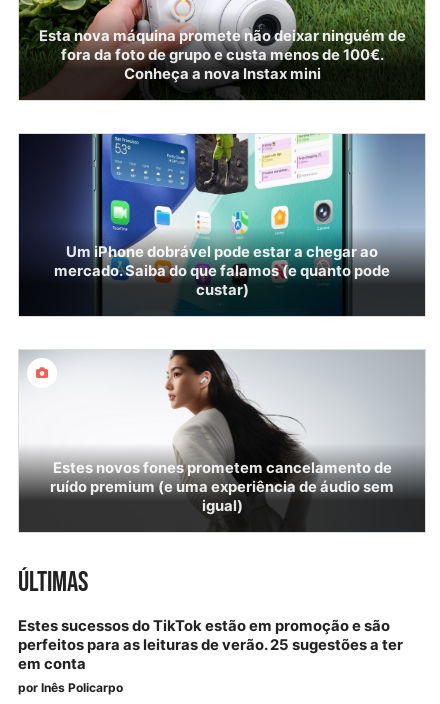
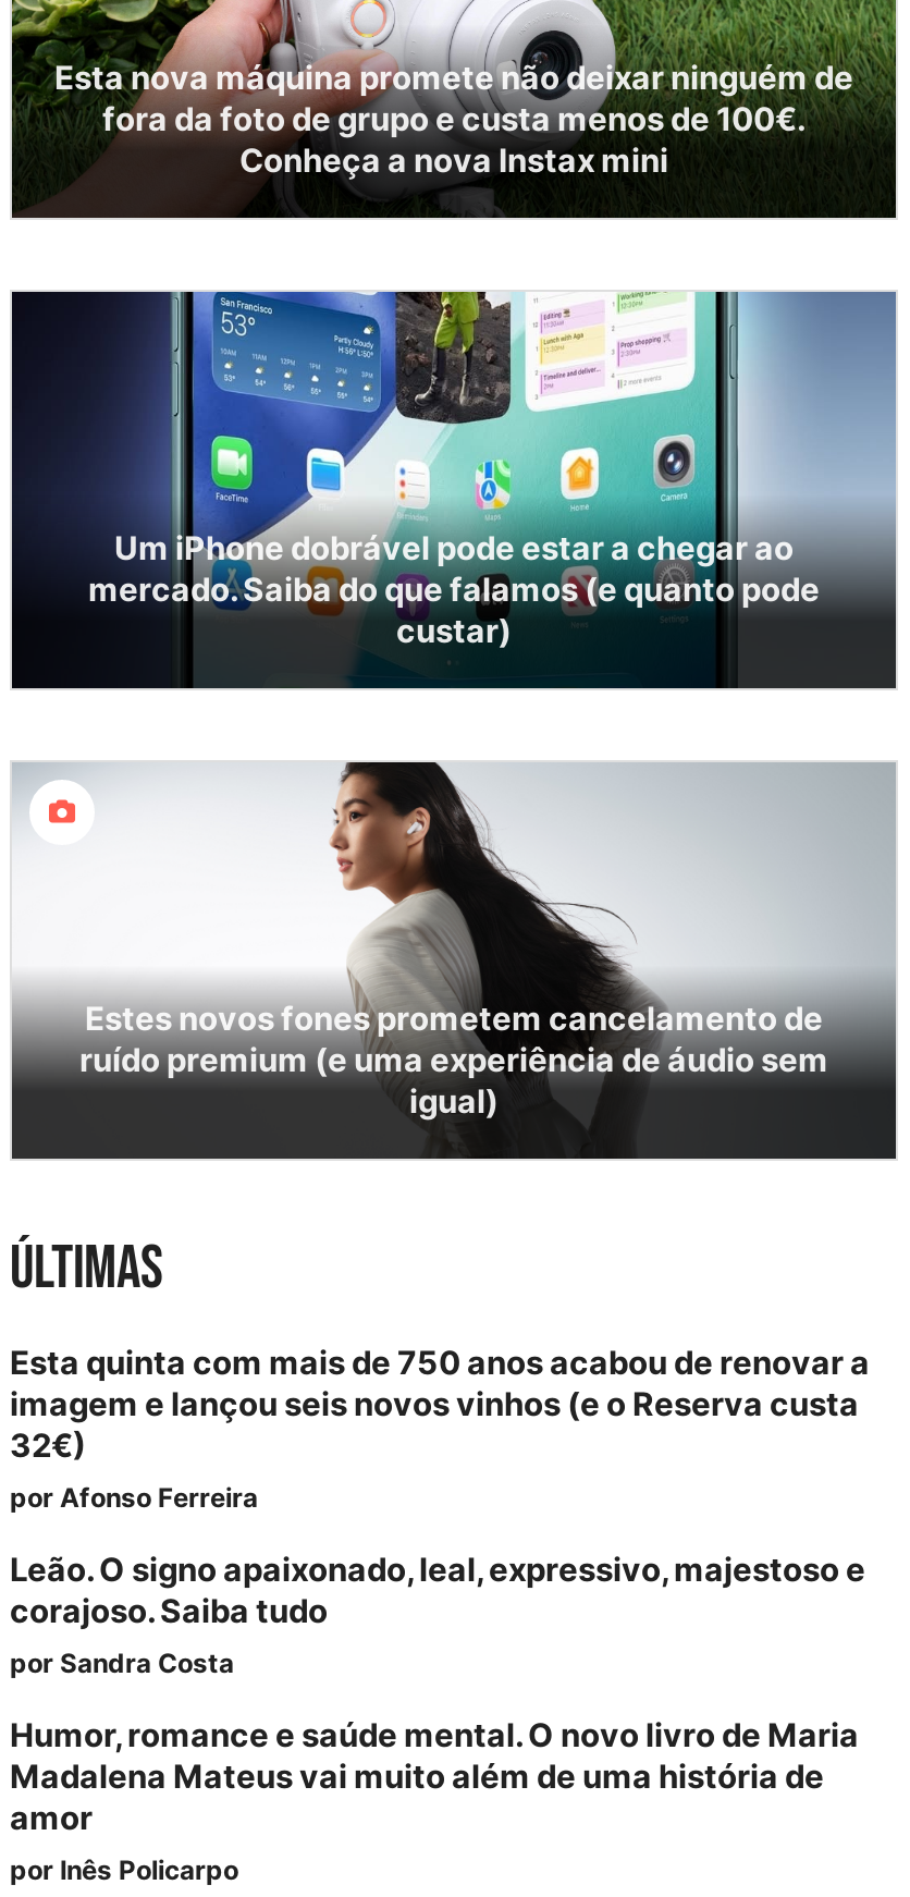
[18,617,403,673] Estes sucessos do TikTok estão em promoção e são | perfeitos para as leituras de verão. 25 sugestões a ter | em conta -> [10,1344,870,1838] Esta quinta com mais de 750 anos acabou de renovar a | imagem e lançou seis novos vinhos (e o Reserva custa | 32€) | por Afonso Ferreira | Leão. O signo apaixonado, leal, expressivo, majestoso e | corajoso. Saiba tudo | por Sandra Costa | Humor, romance e saúde mental. O novo livro de Maria | Madalena Mateus vai muito além de uma história de | amor

